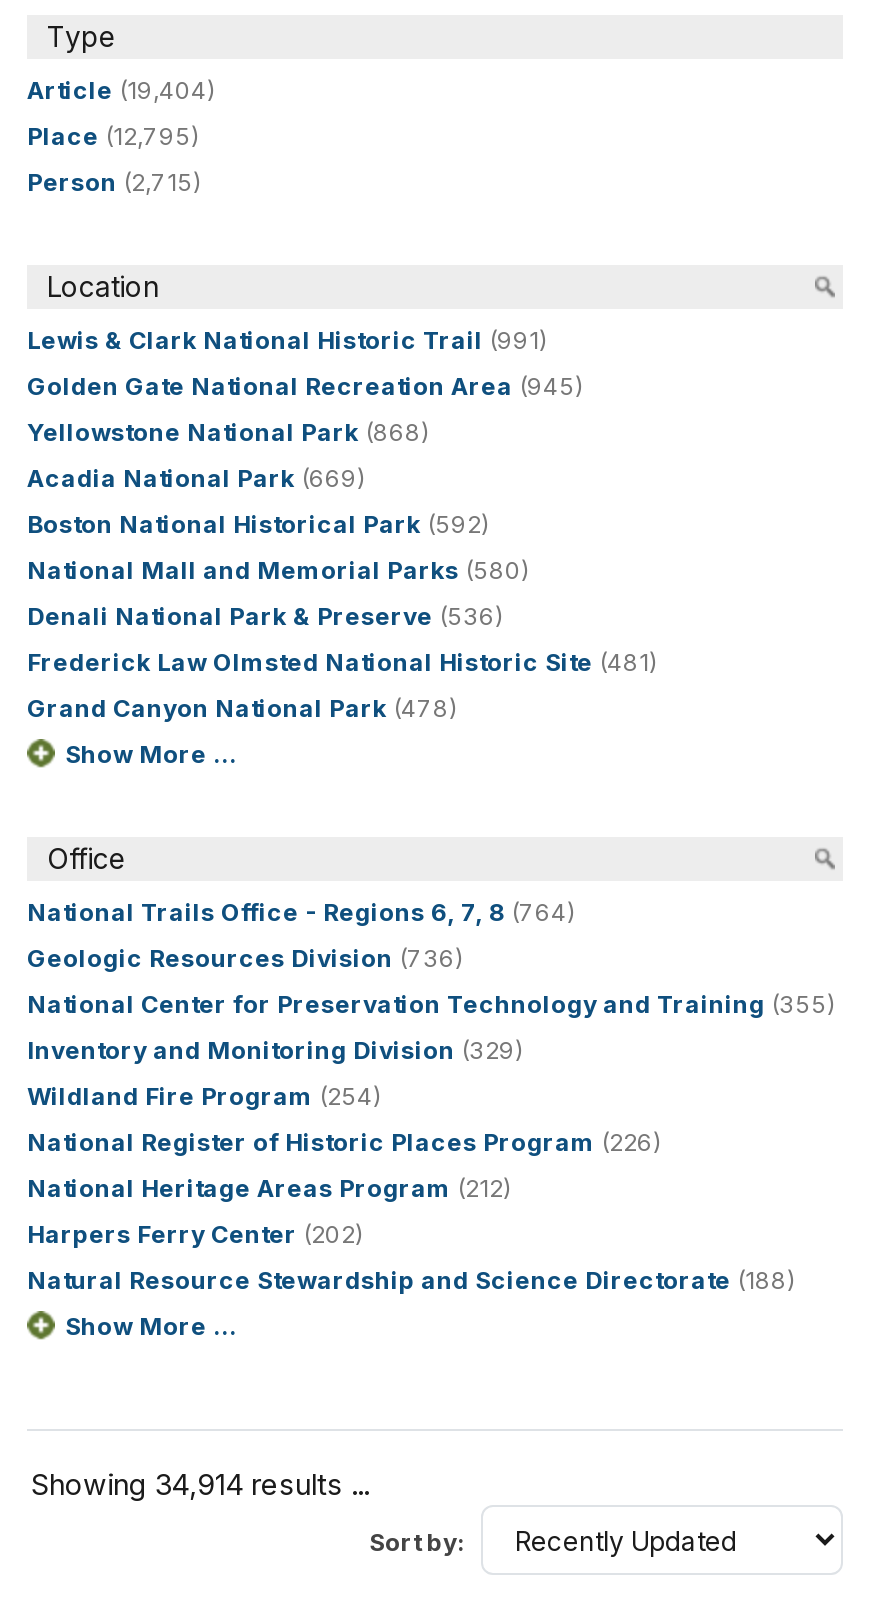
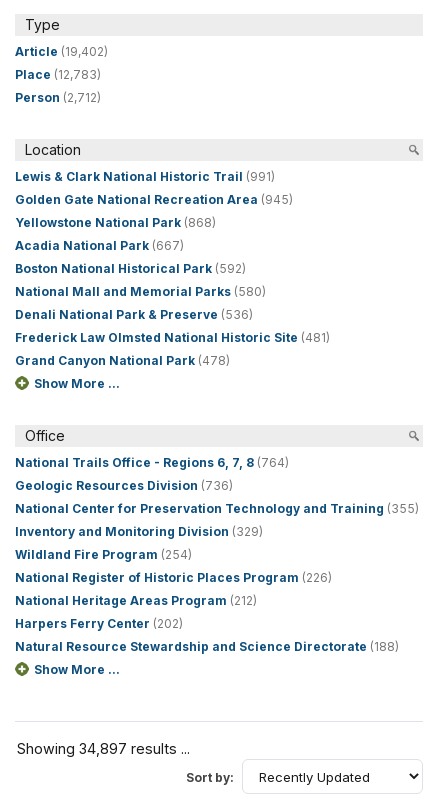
[27,75,215,105] Article (19,404) -> [15,44,108,59] Article (19,402)
[27,121,199,151] Place (12,795) -> [15,67,101,82] Place (12,783)
[27,167,201,197] Person (2,715) -> [15,90,101,105] Person (2,712)
[27,463,365,493] Acadia National Park (669) -> [15,238,184,253] Acadia National Park (667)
[31,1467,369,1501] Showing 34,914 results ... -> [17,740,190,757] Showing 34,897 results ...

